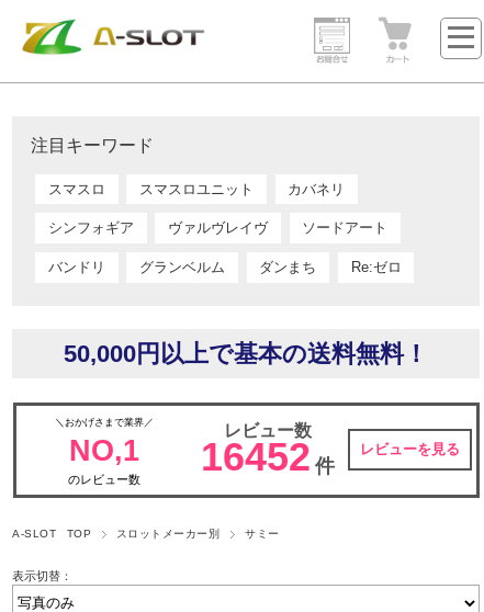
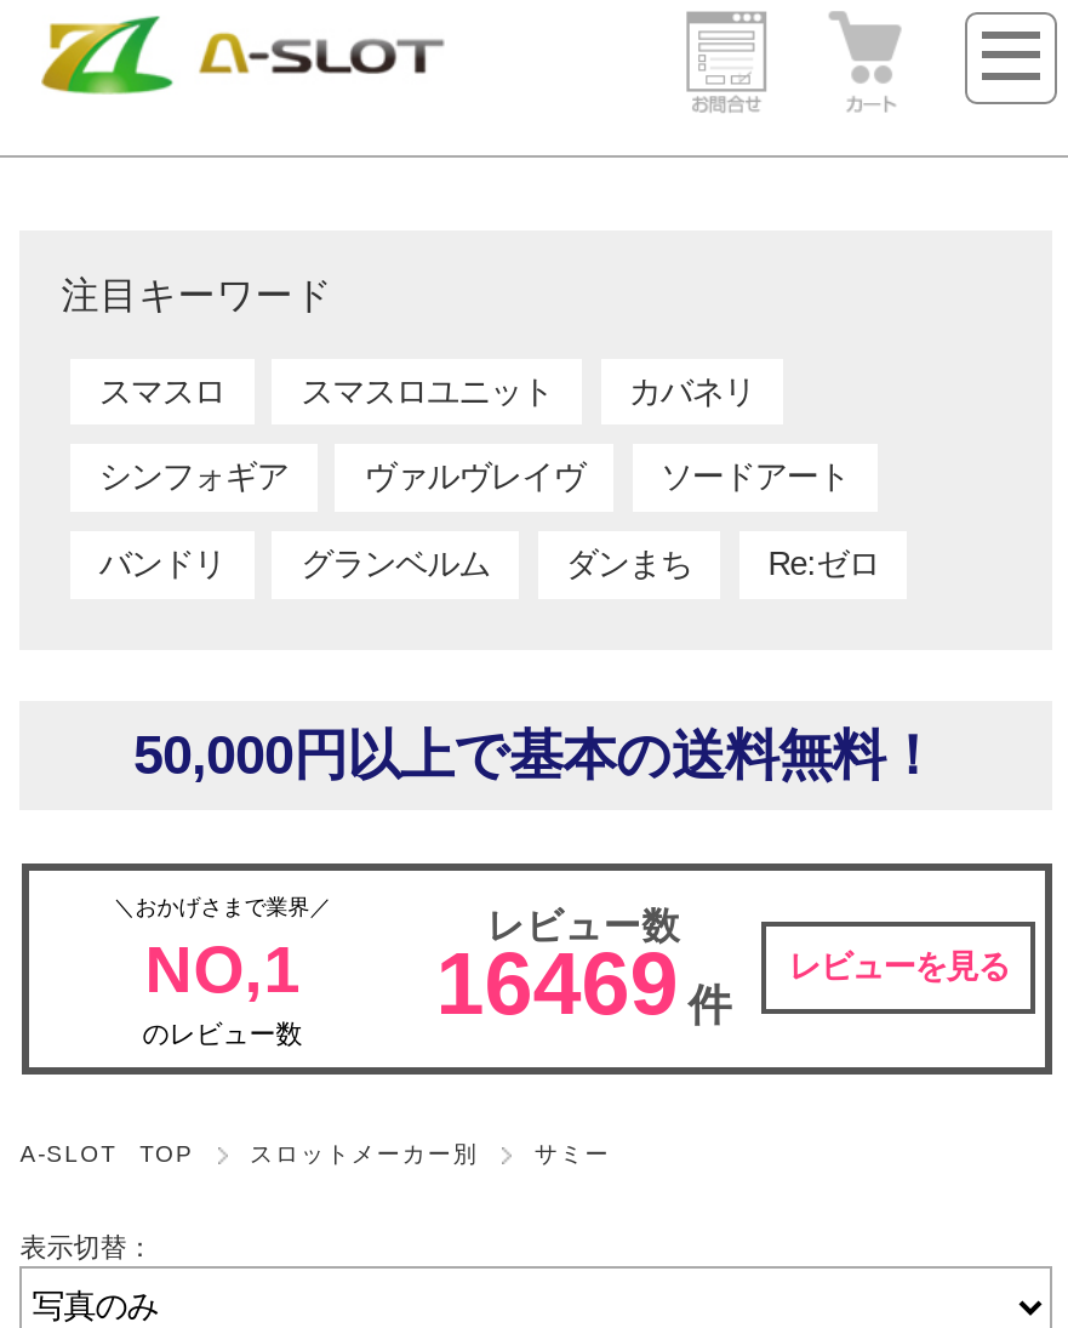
[69,434,460,479] NO,1 16452 件 レビューを見る -> [145,933,1009,1033] NO,1 16469 件 レビューを見る

